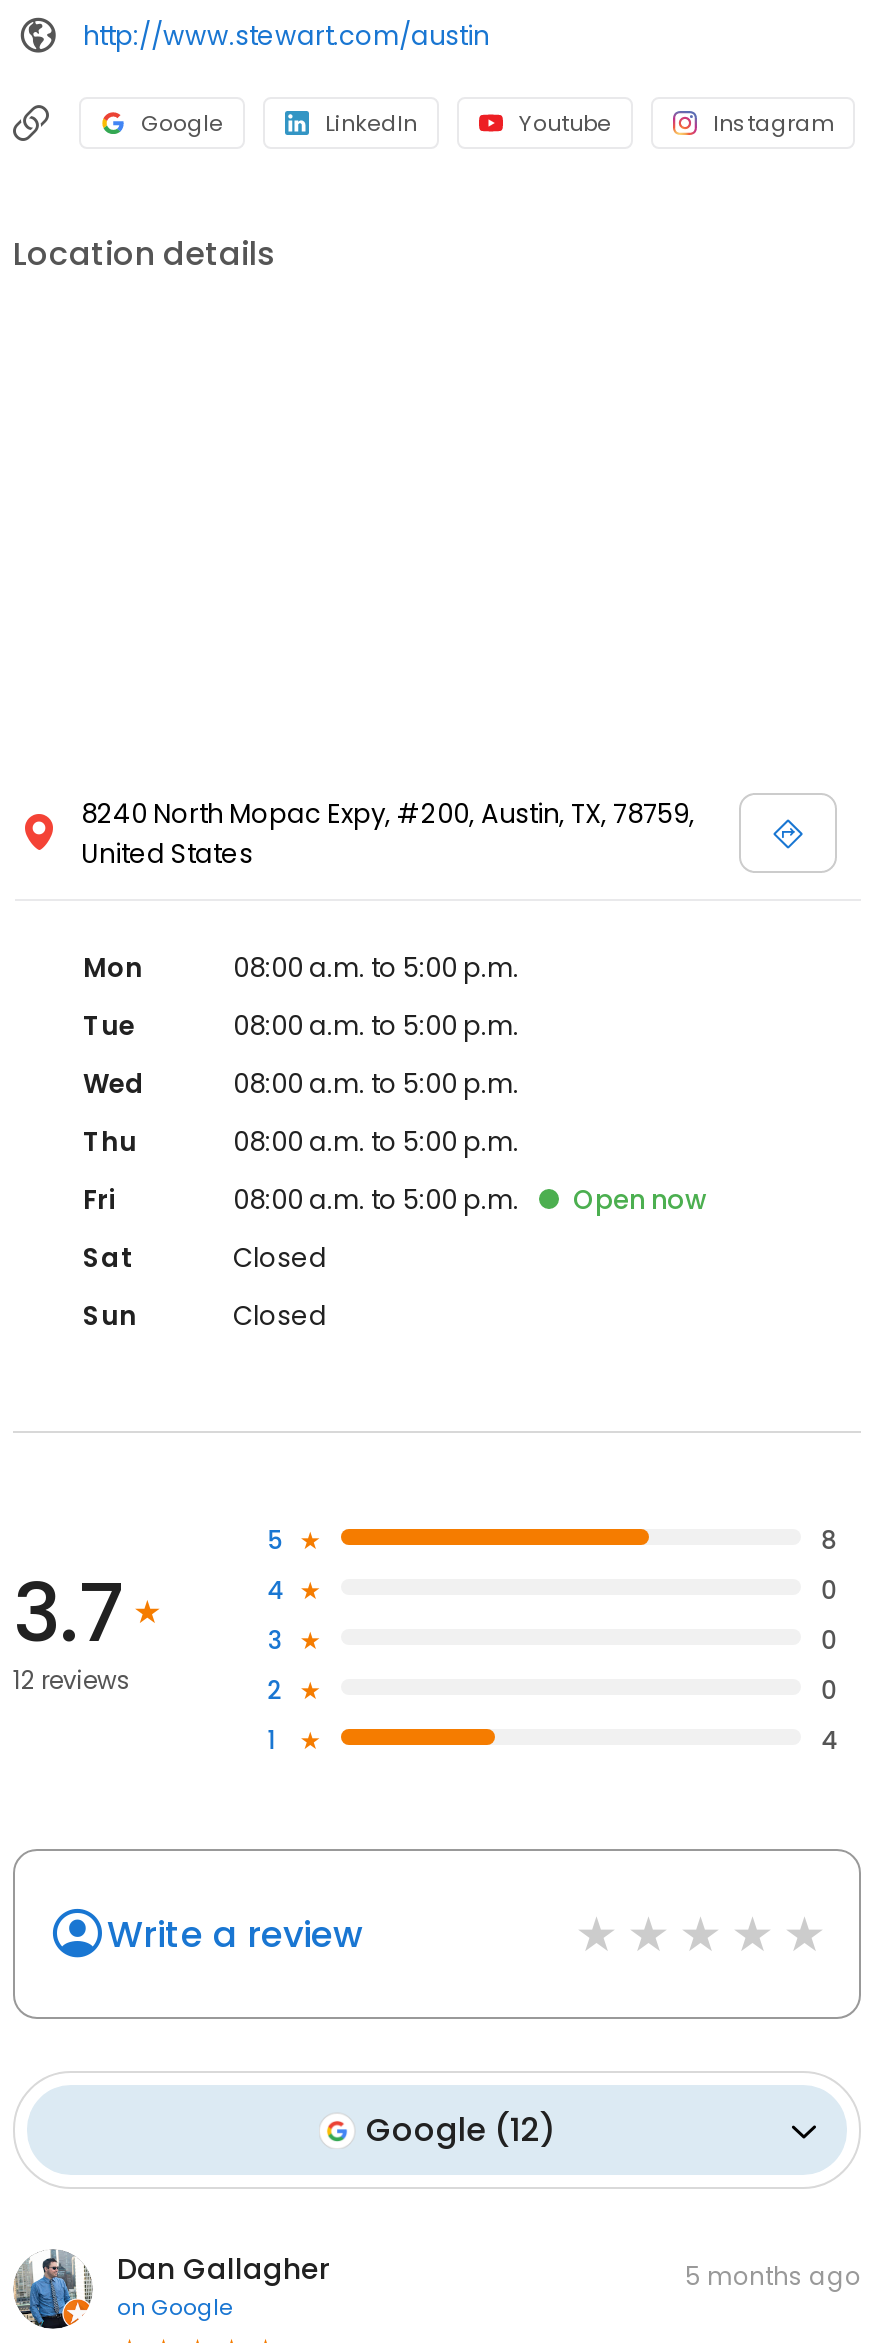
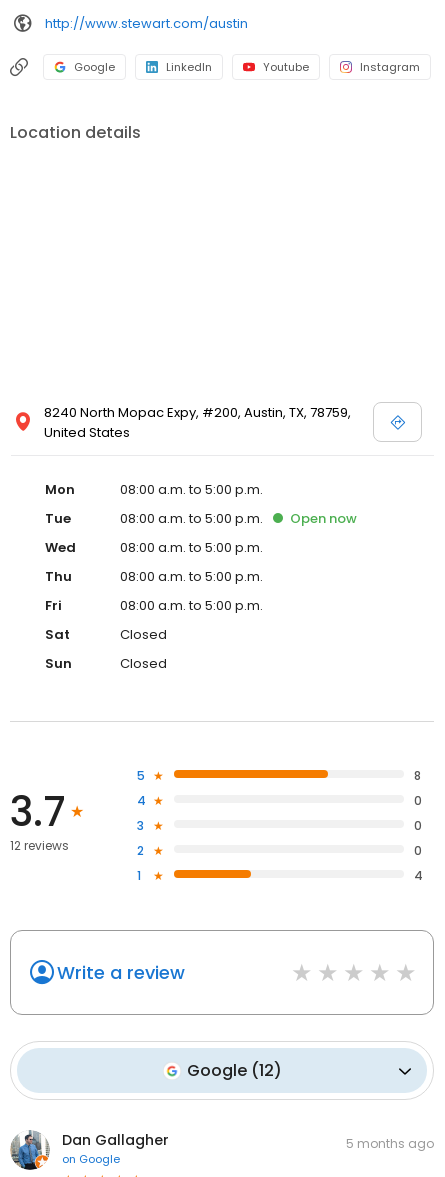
moved [573,1181,707,1219] -> [290,509,357,528]: Open now

